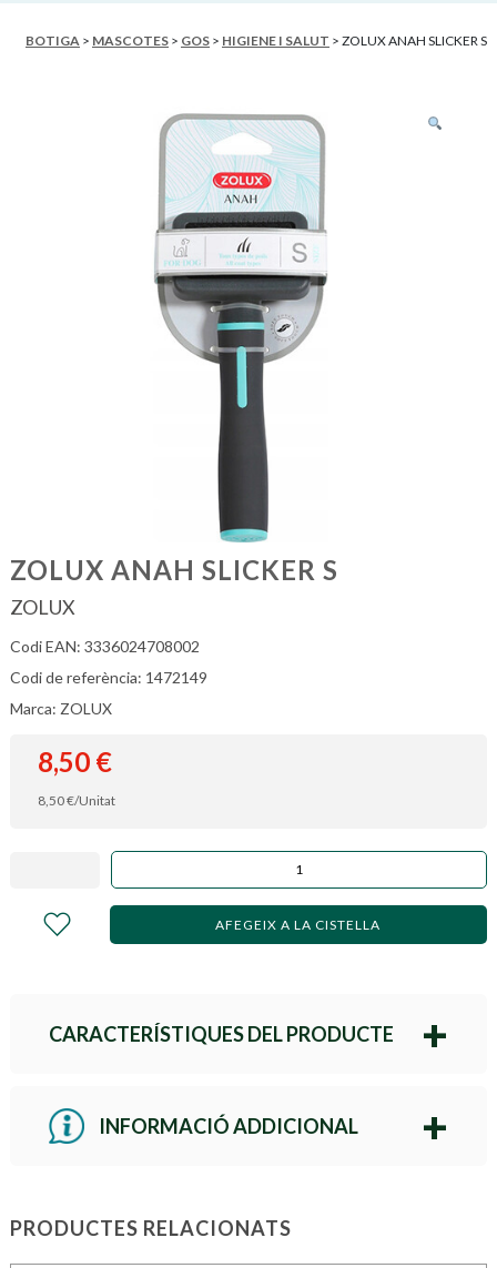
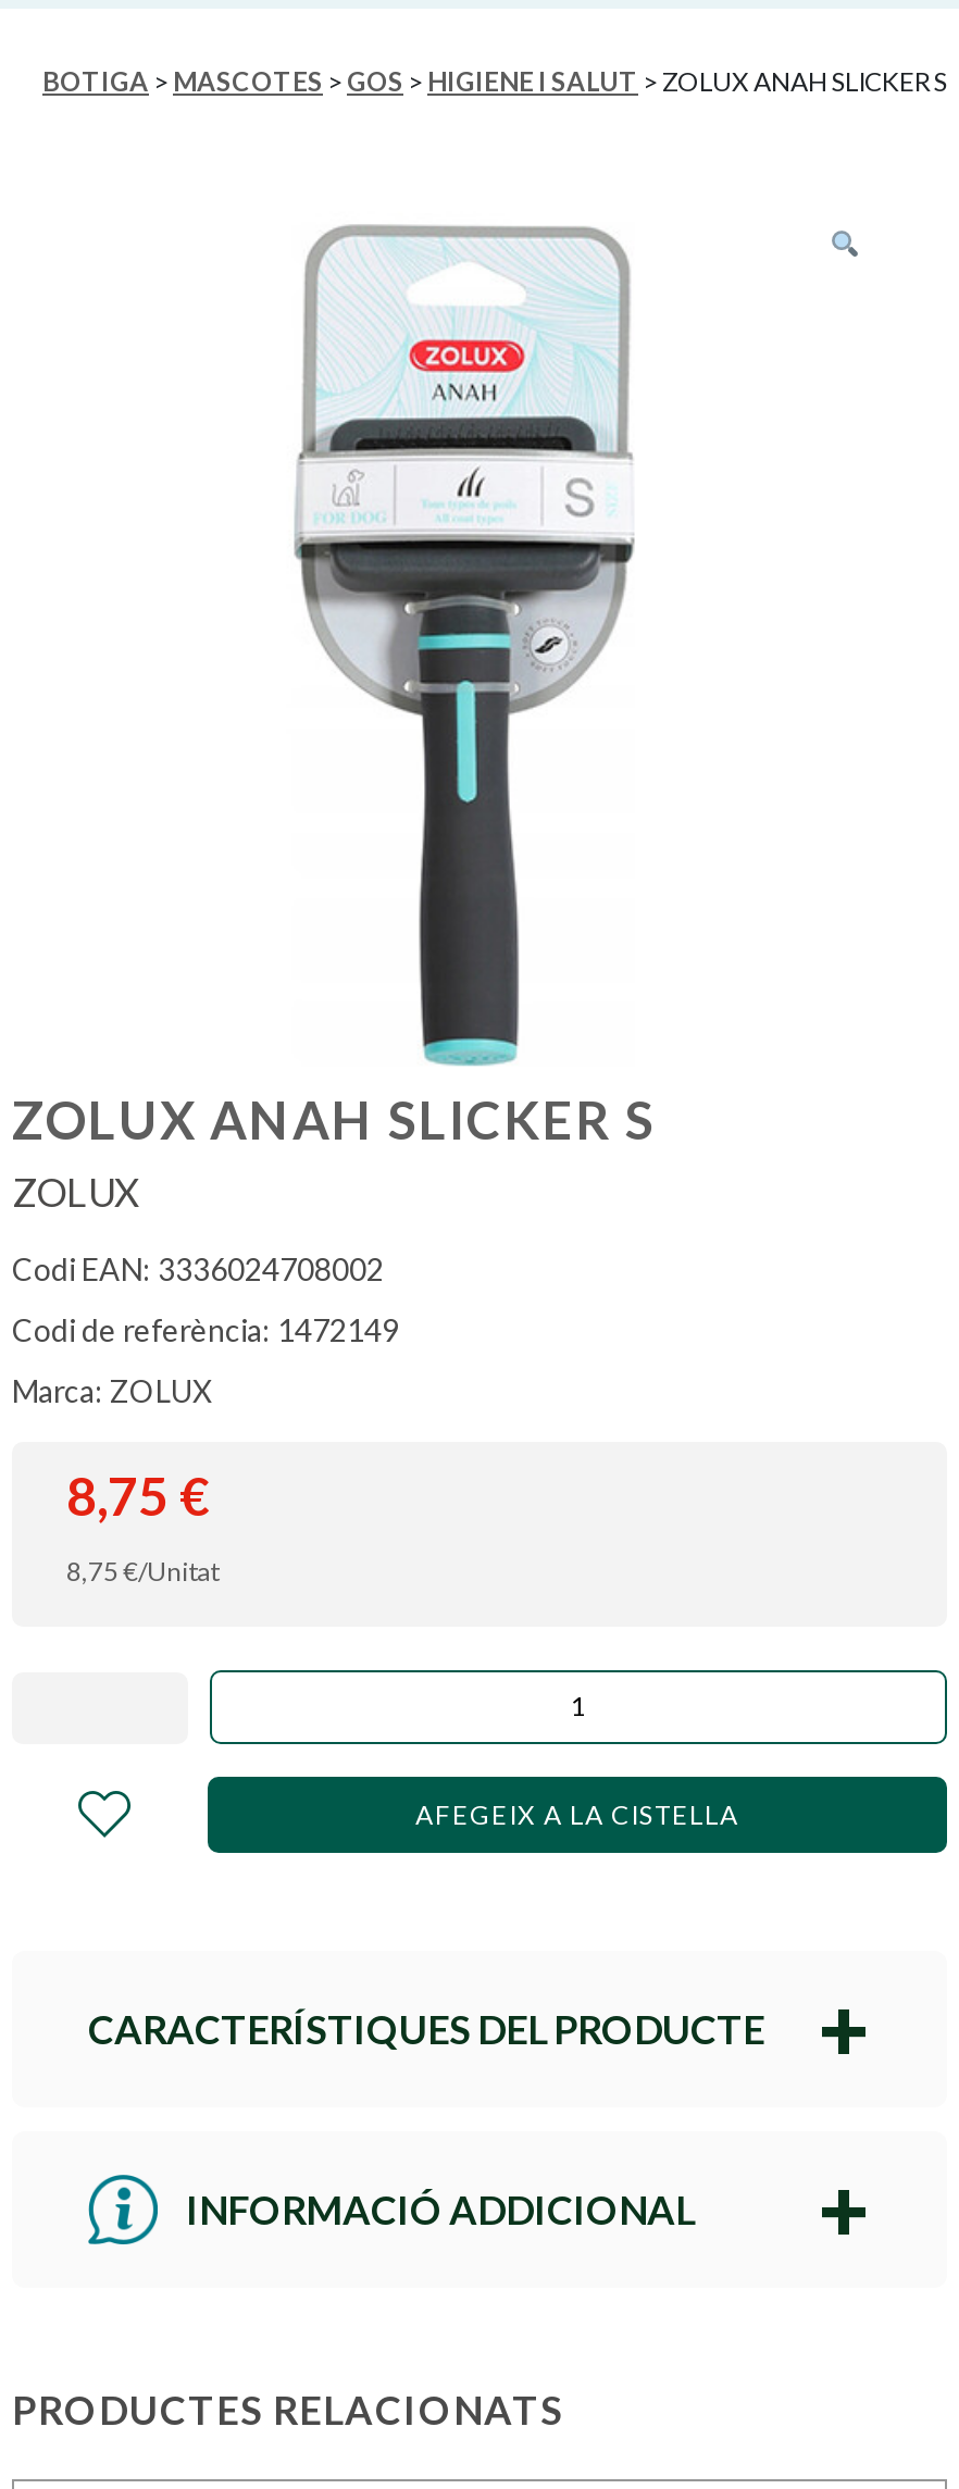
[38,746,112,778] 8,50 € -> [66,1464,212,1527] 8,75 €
[38,792,115,809] 8,50 €/Unitat -> [66,1556,219,1588] 8,75 €/Unitat

